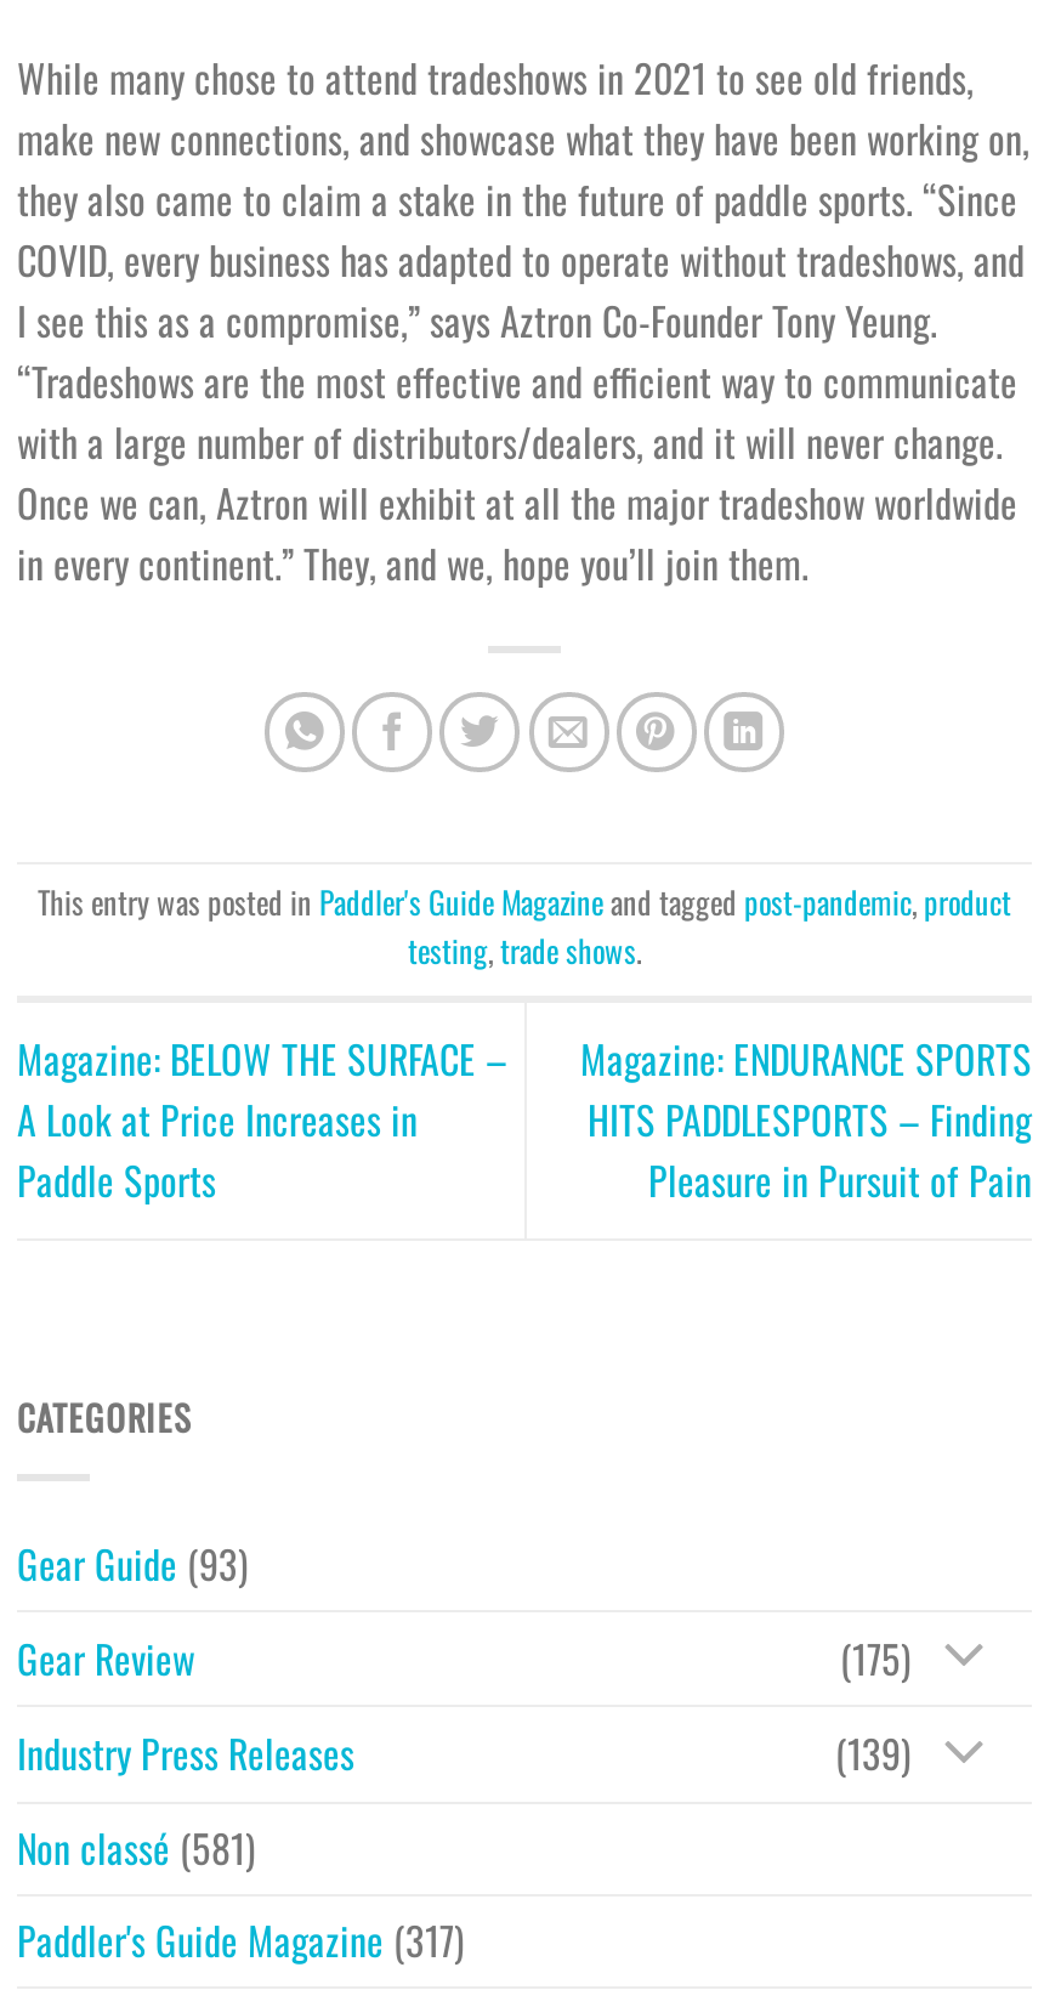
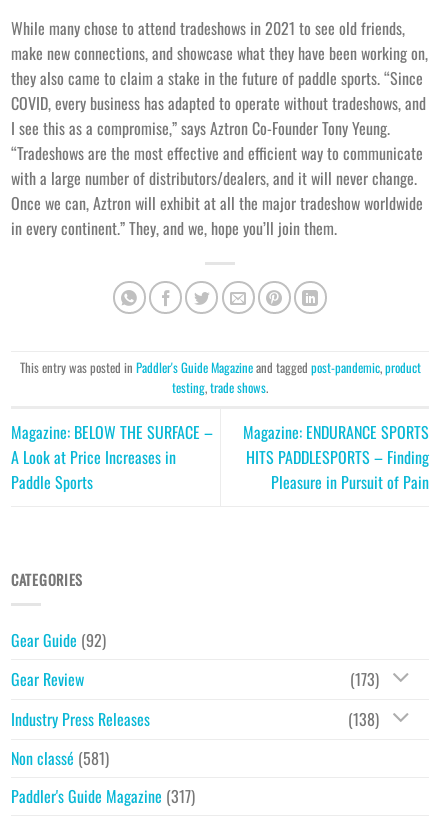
[17,1533,248,1592] Gear Guide (93) -> [11,628,106,652] Gear Guide (92)
[840,1628,910,1686] (175) -> [350,667,379,691] (173)
[835,1725,910,1783] (139) -> [348,707,379,731] (138)

